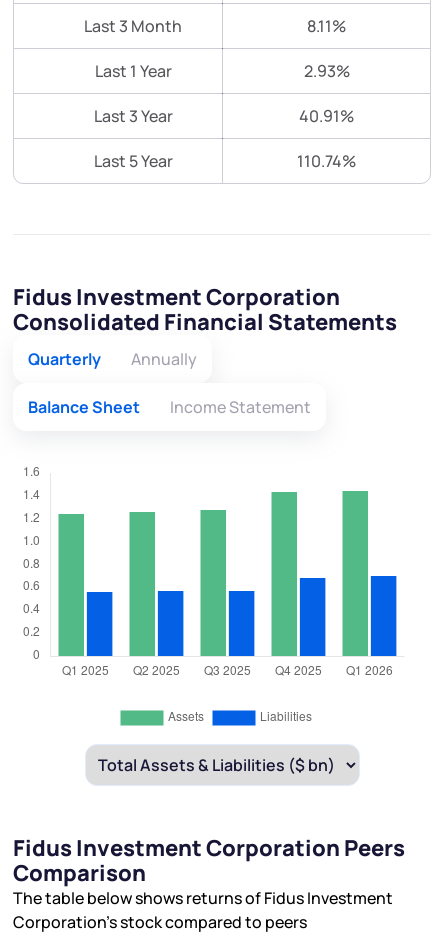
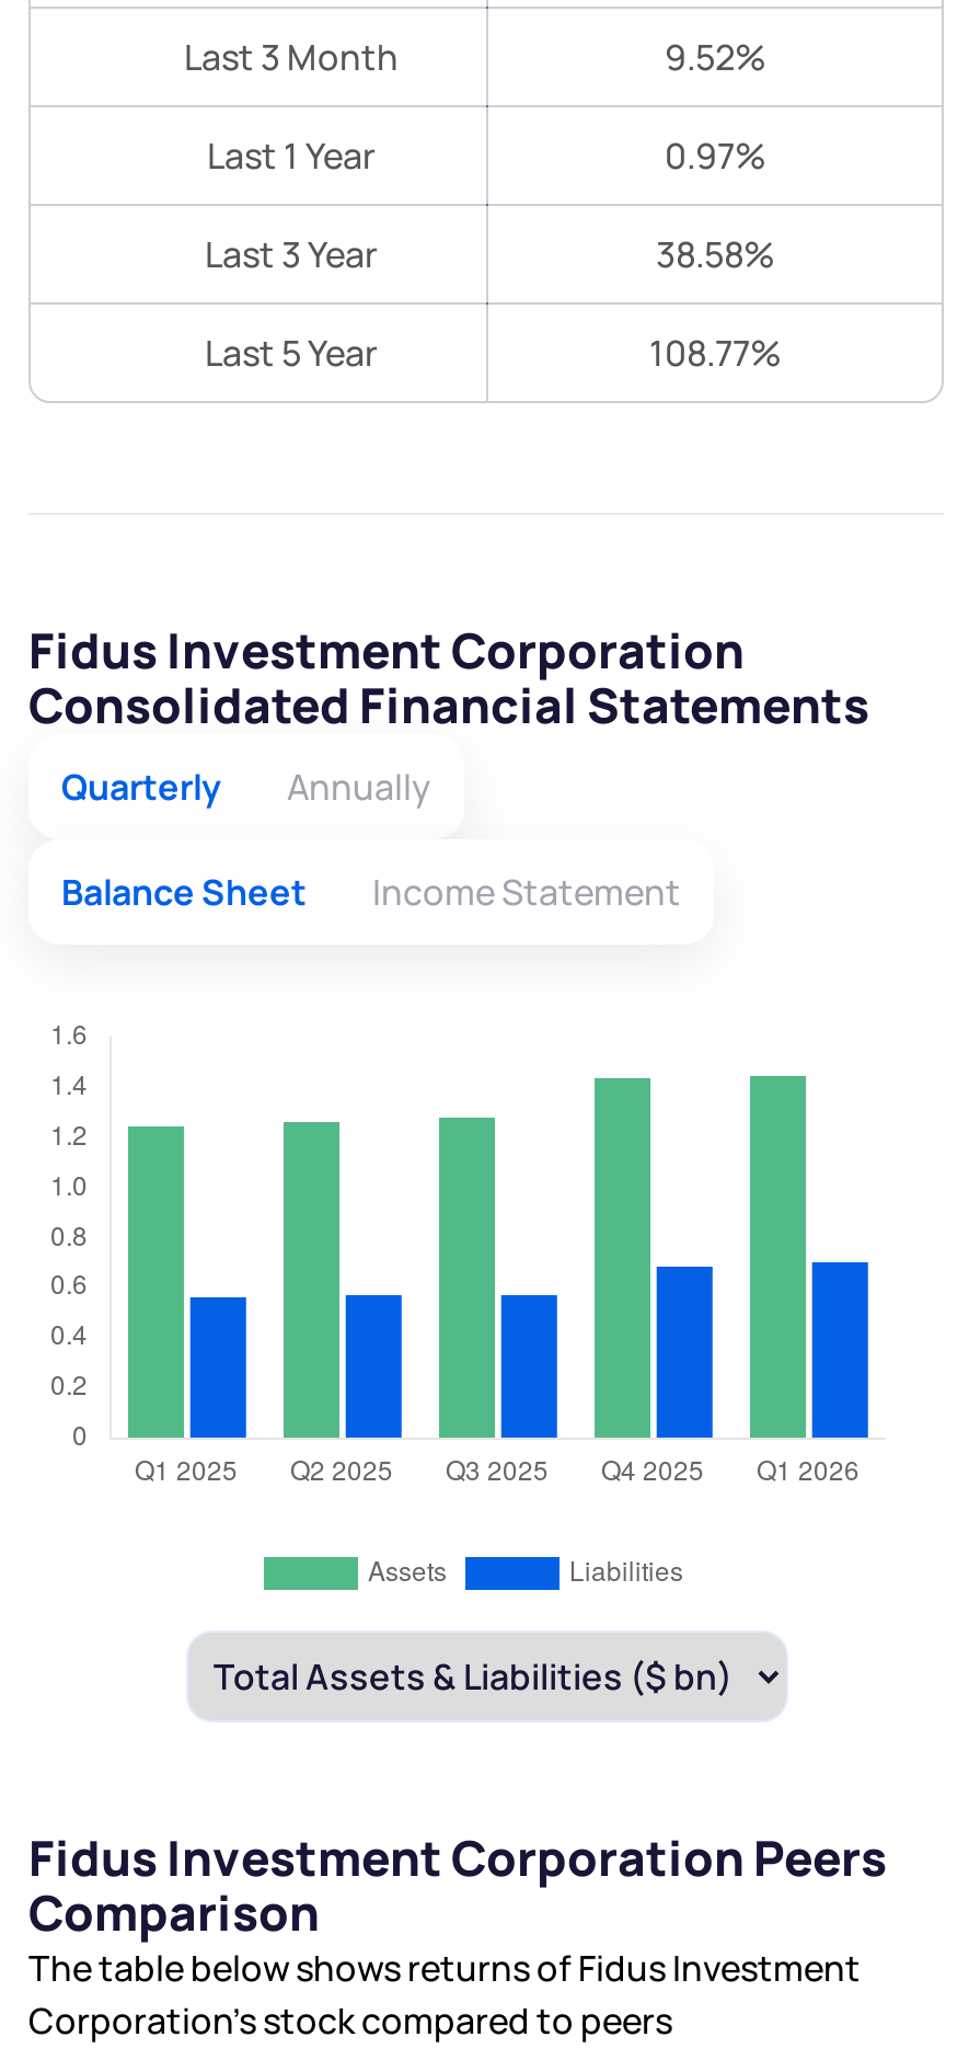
[307,15,346,37] 8.11% -> [665,34,765,82] 9.52%
[303,60,349,82] 2.93% -> [665,133,765,181] 0.97%
[299,105,354,127] 40.91% -> [656,231,774,279] 38.58%
[297,150,356,172] 110.74% -> [649,330,781,378] 108.77%

